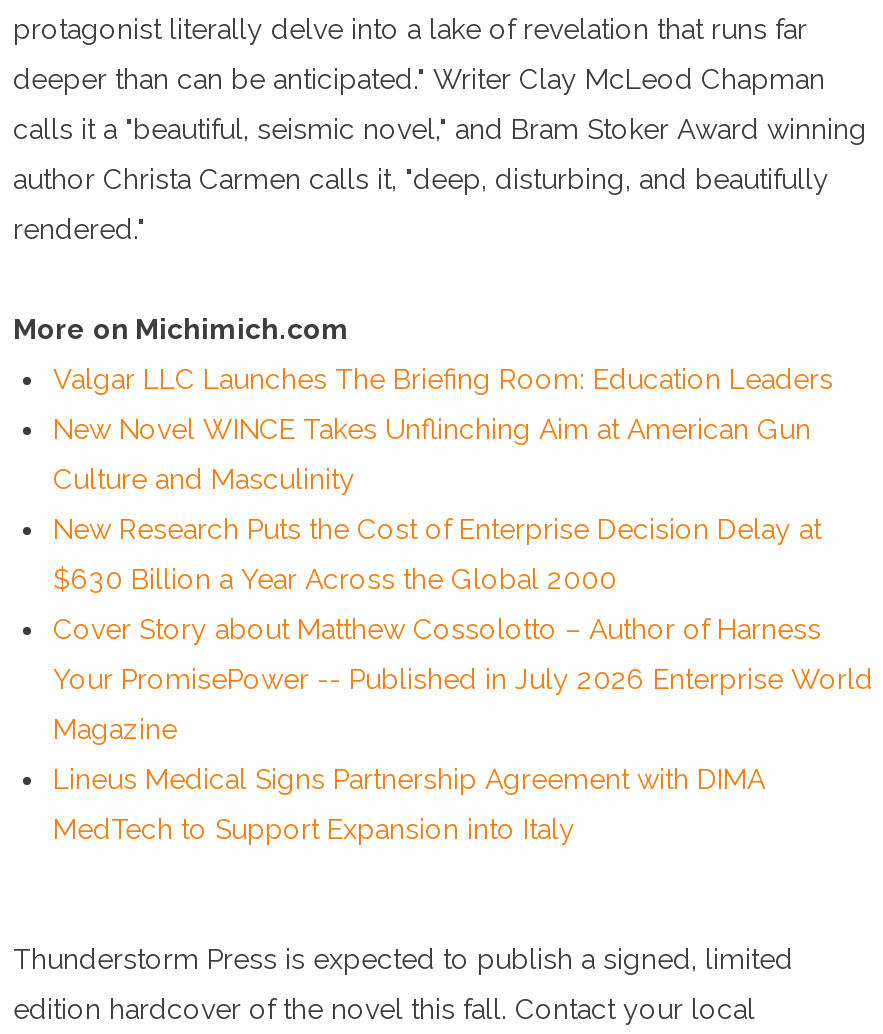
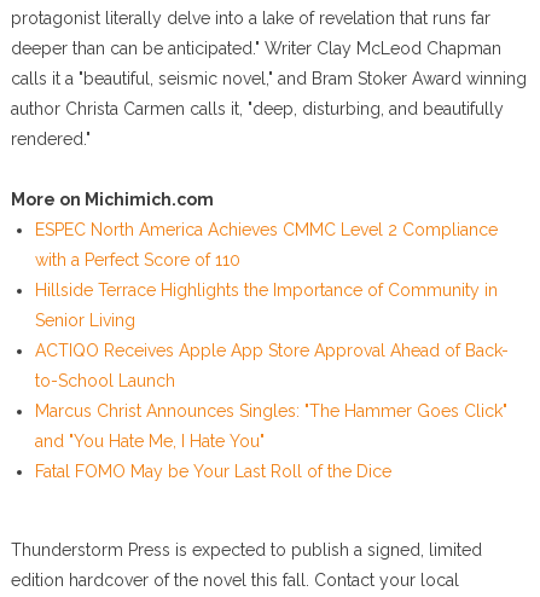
[53,363,873,845] Valgar LLC Launches The Briefing Room: Education Leaders | New Novel WINCE Takes Unflinching Aim at American Gun | Culture and Masculinity | New Research Puts the Cost of Enterprise Decision Delay at | $630 Billion a Year Across the Global 2000 | Cover Story about Matthew Cossolotto – Author of Harness | Your PromisePower -- Published in July 2026 Enterprise World | Magazine | Lineus Medical Signs Partnership Agreement with DIMA | MedTech to Support Expansion into Italy -> [35,220,509,481] ESPEC North America Achieves CMMC Level 2 Compliance | with a Perfect Score of 110 | Hillside Terrace Highlights the Importance of Community in | Senior Living | ACTIQO Receives Apple App Store Approval Ahead of Back- | to-School Launch | Marcus Christ Announces Singles: "The Hammer Goes Click" | and "You Hate Me, I Hate You" | Fatal FOMO May be Your Last Roll of the Dice

